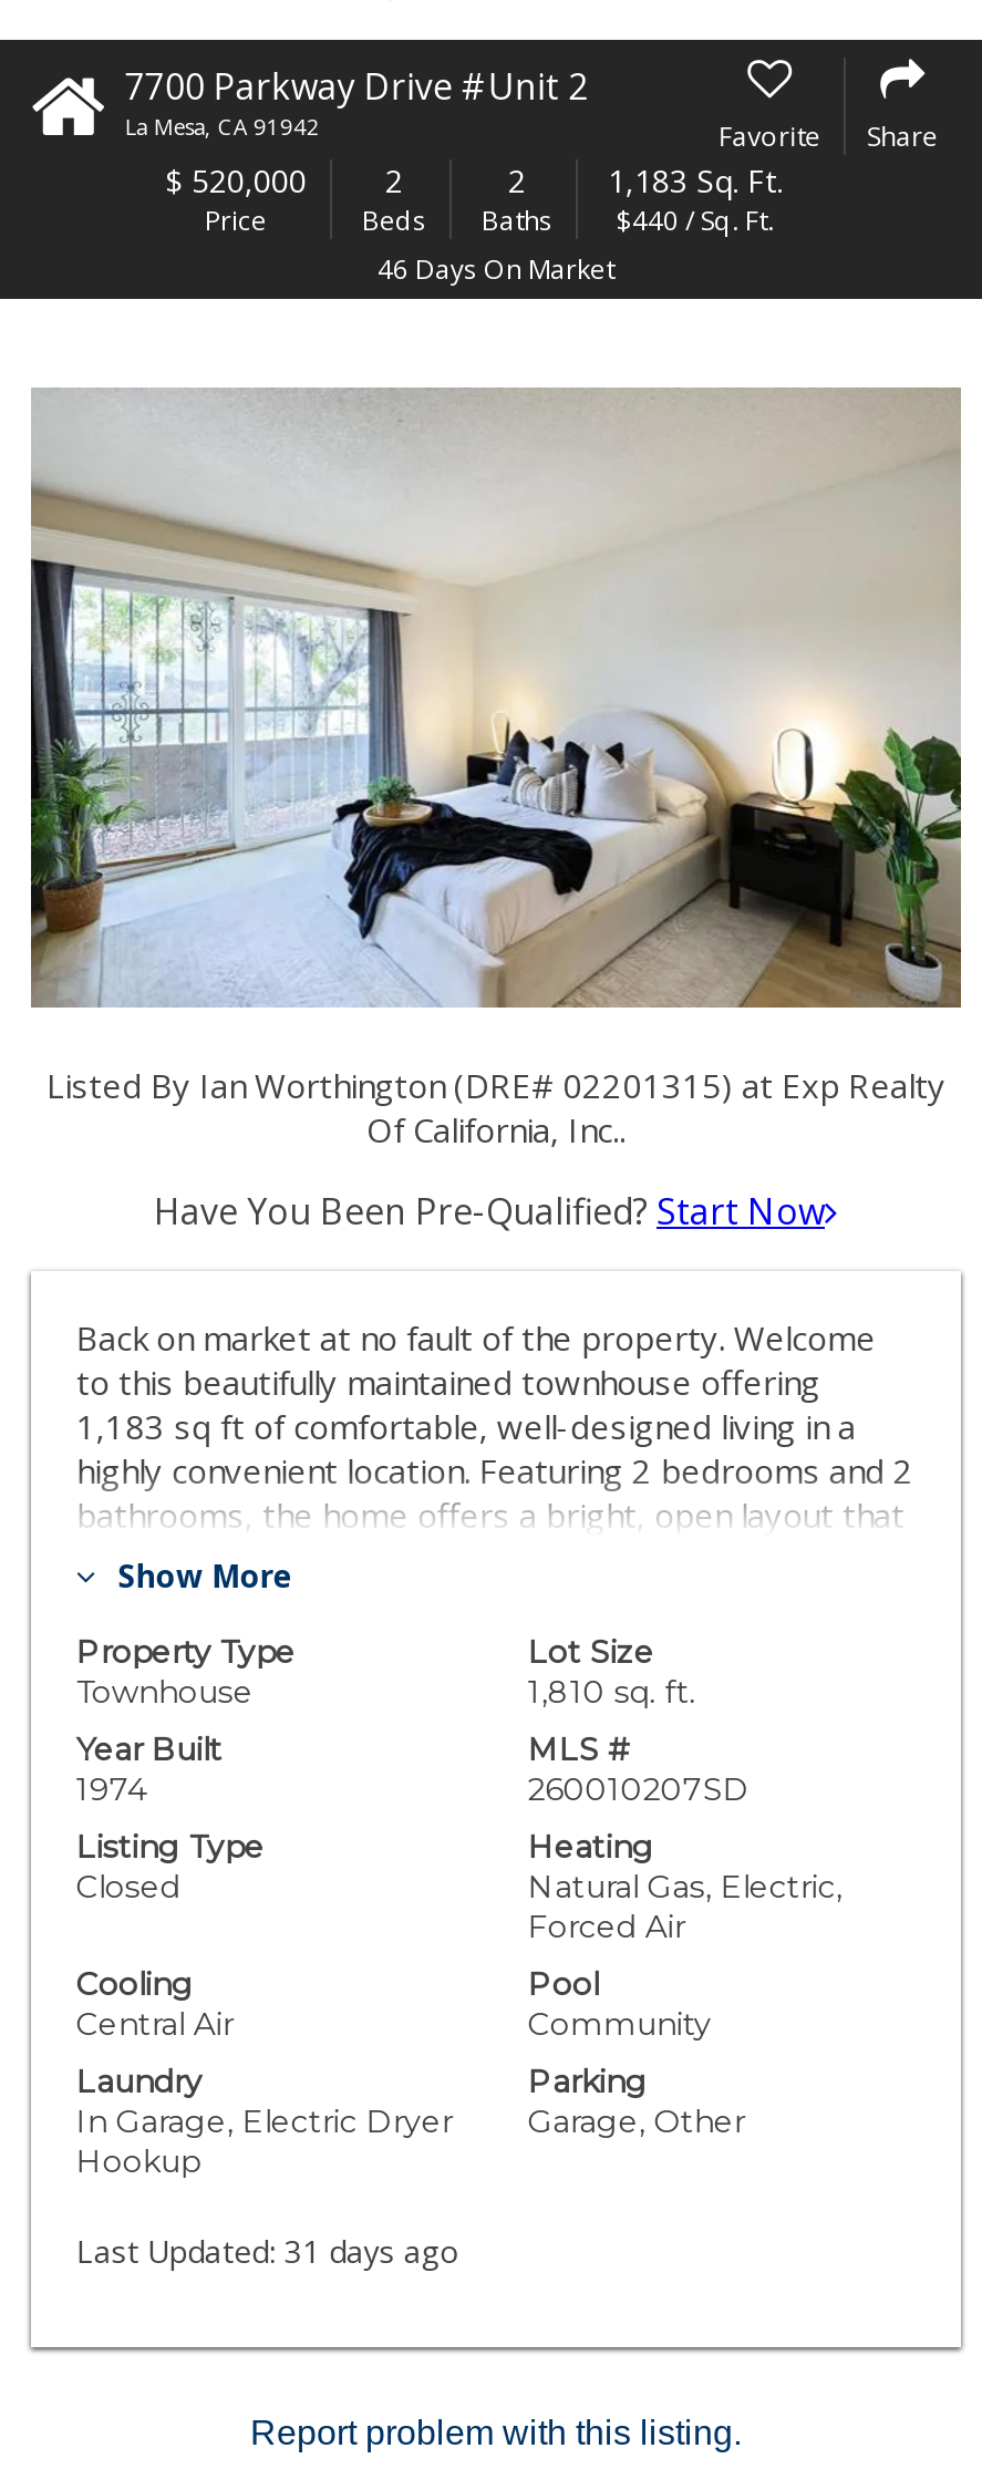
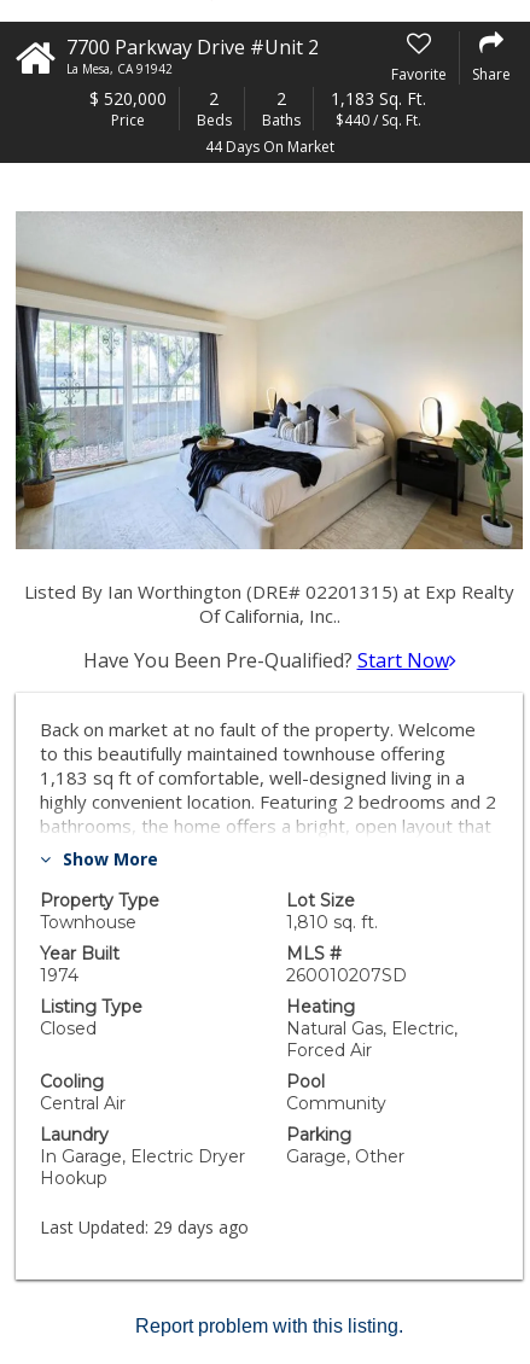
[378,250,614,288] 46 Days On Market -> [205,136,334,157] 44 Days On Market
[76,2229,459,2271] Last Updated: 31 days ago -> [40,1215,249,1238] Last Updated: 29 days ago

